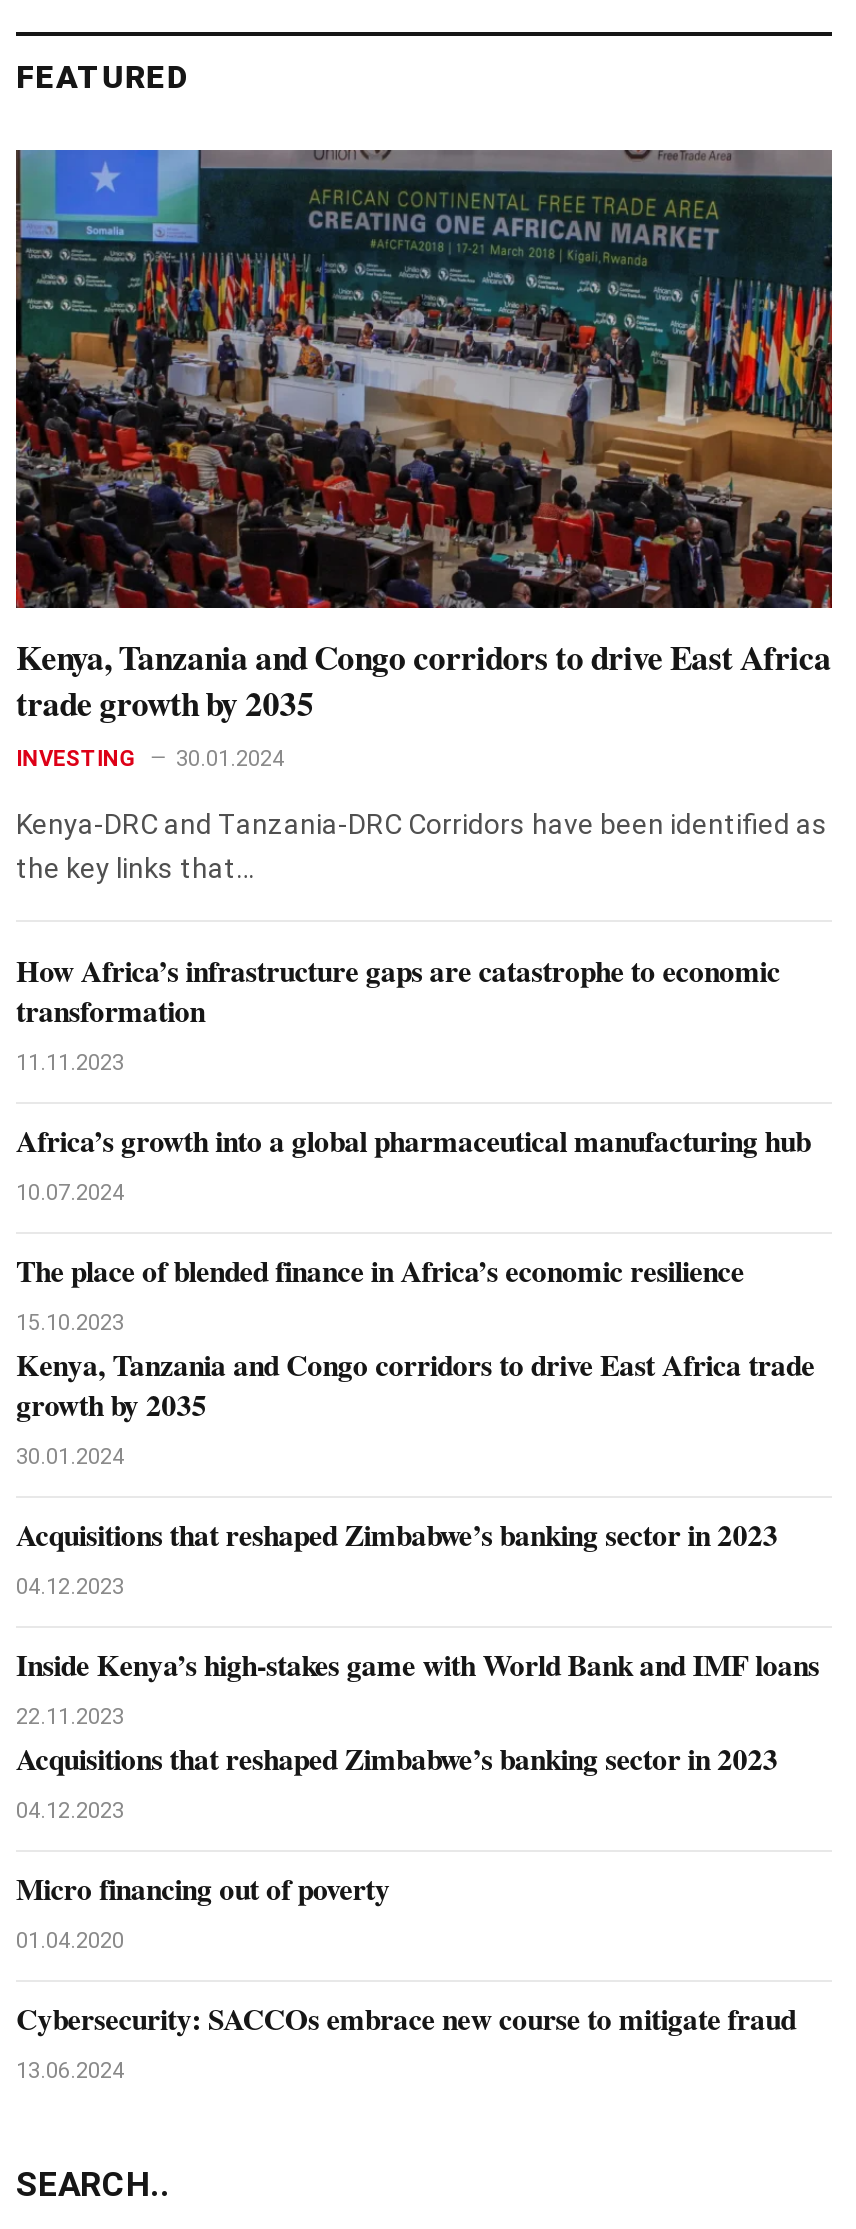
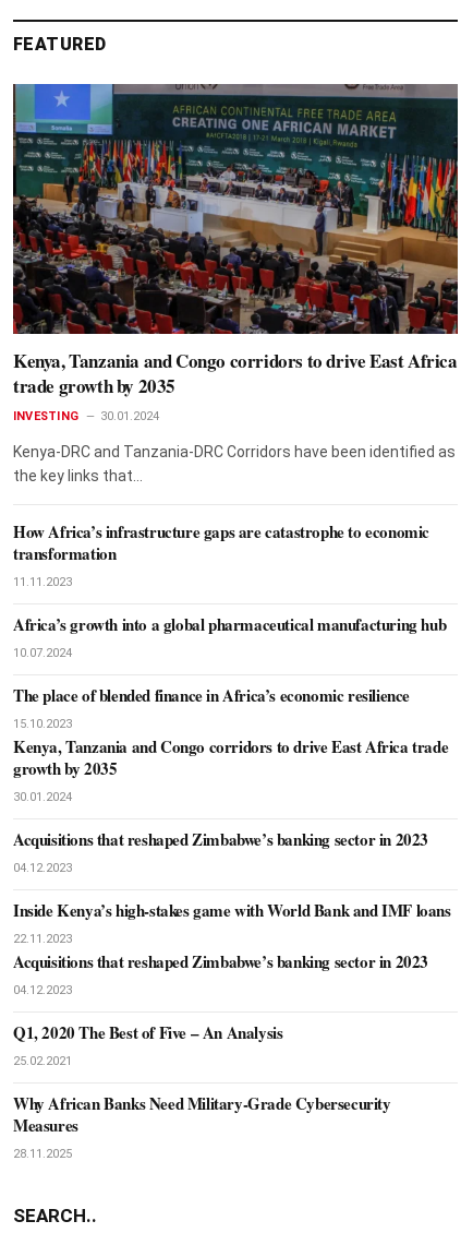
[16,1866,390,1954] Micro financing out of poverty | 01.04.2020 -> [13,1020,283,1068] Q1, 2020 The Best of Five – An Analysis | 25.02.2021
[16,1996,796,2084] Cybersecurity: SACCOs embrace new course to mitigate fraud | 13.06.2024 -> [13,1091,391,1161] Why African Banks Need Military-Grade Cybersecurity | Measures | 28.11.2025

